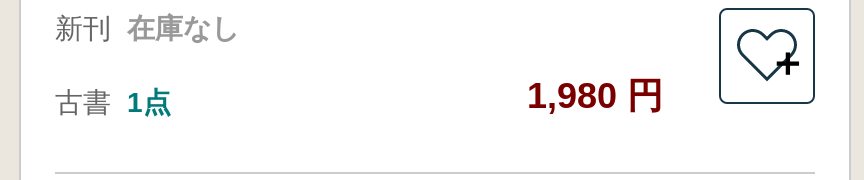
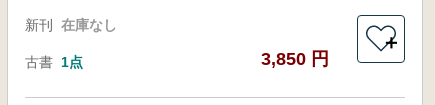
[527,76,663,116] 1,980 円 -> [261,49,329,69] 3,850 円

